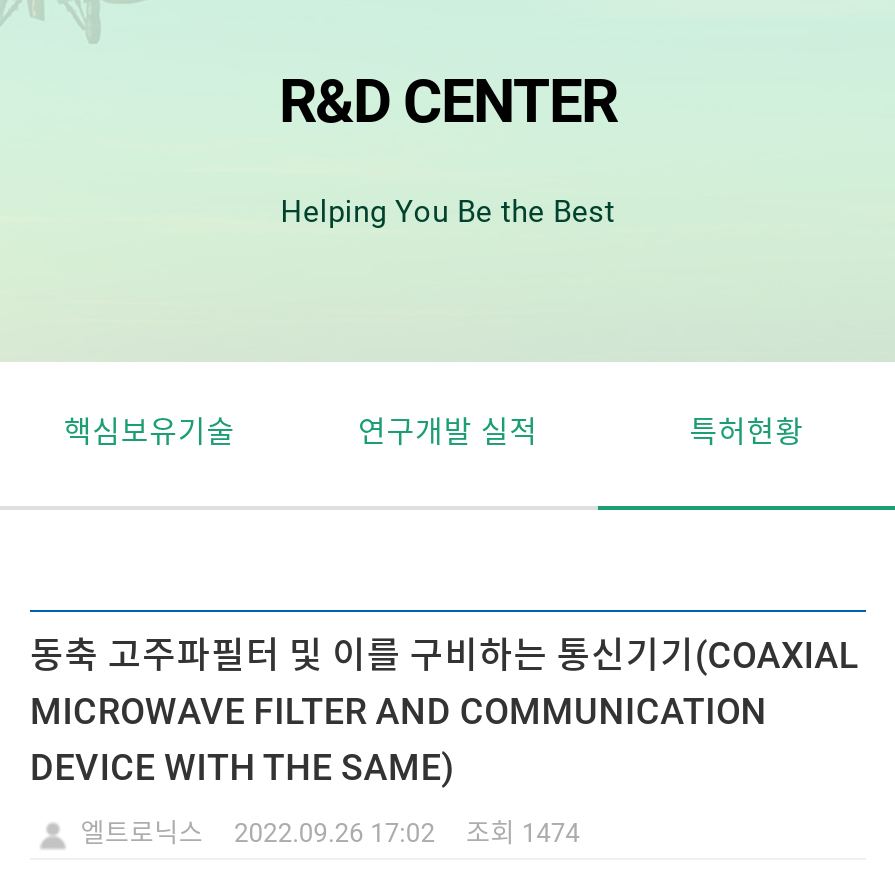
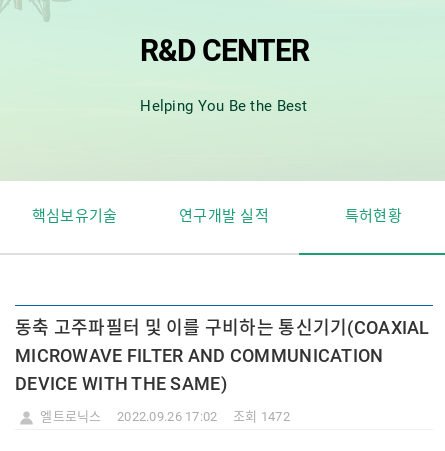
[74,818,580,848] 엘트로닉스 2022.09.26 17:02 조회 1474 -> [37,409,290,424] 엘트로닉스 2022.09.26 17:02 조회 1472

